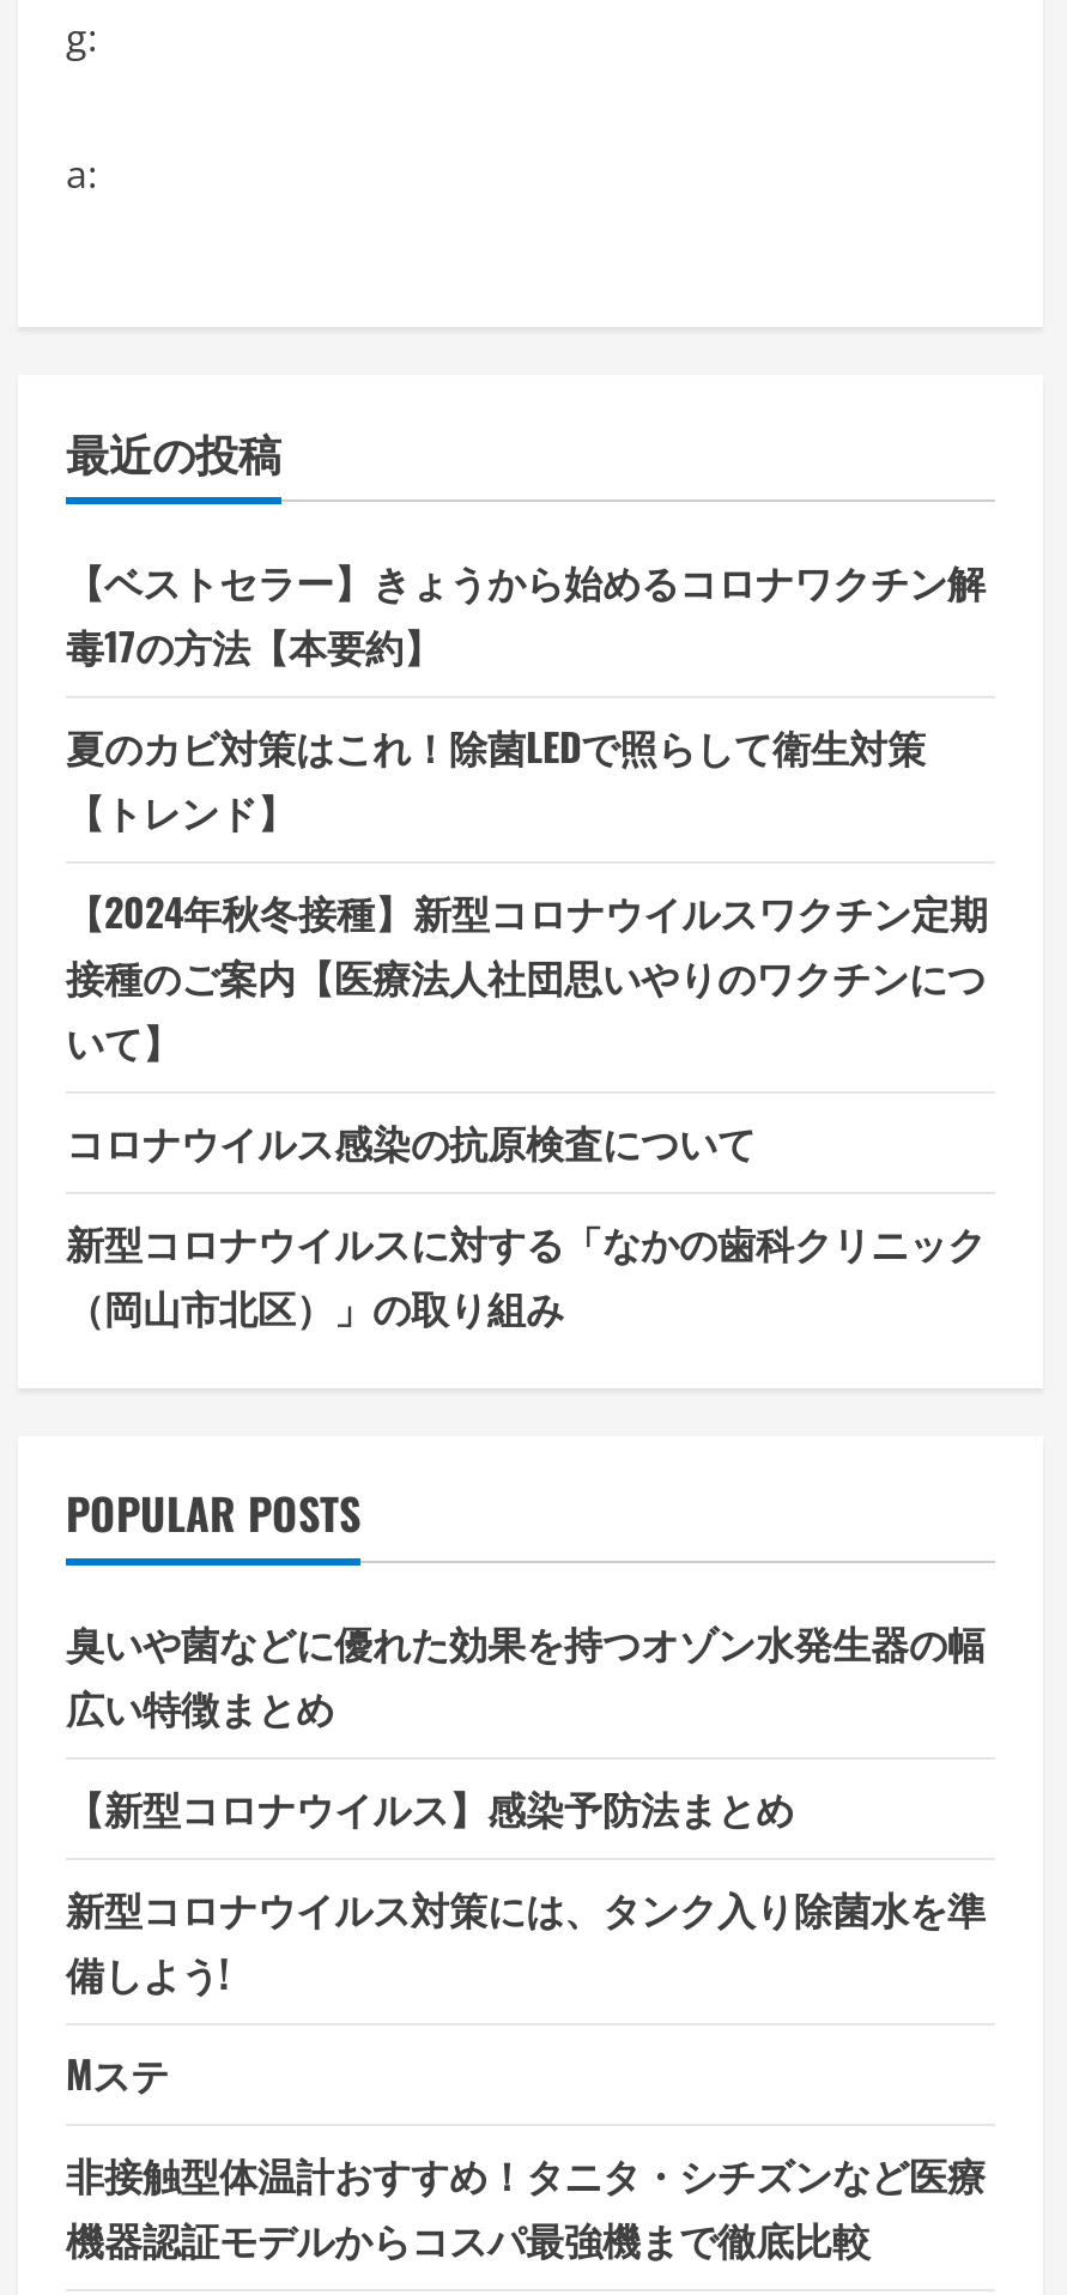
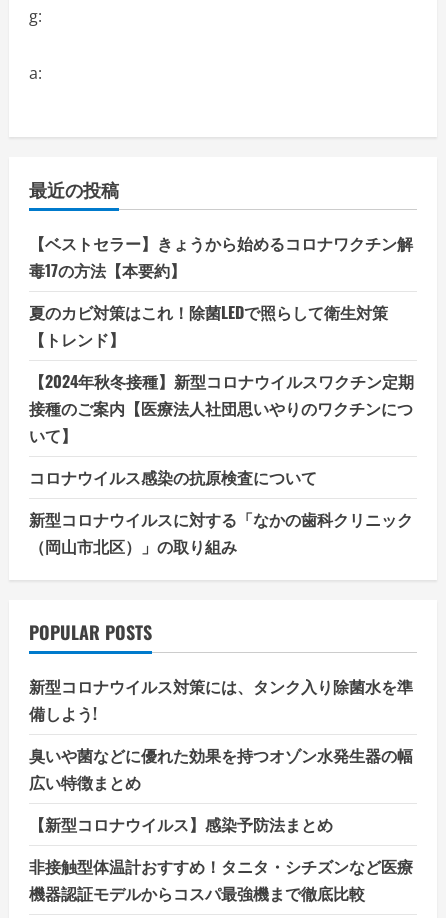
moved [66,1613,986,1836] -> [29,743,413,836]: 臭いや菌などに優れた効果を持つオゾン水発生器の幅 | 広い特徴まとめ | 【新型コロナウイルス】感染予防法まとめ
moved [66,1879,986,2001] -> [29,674,413,725]: 新型コロナウイルス対策には、タンク入り除菌水を準 | 備しよう!
[66,2044,169,2101] Mステ -> none

